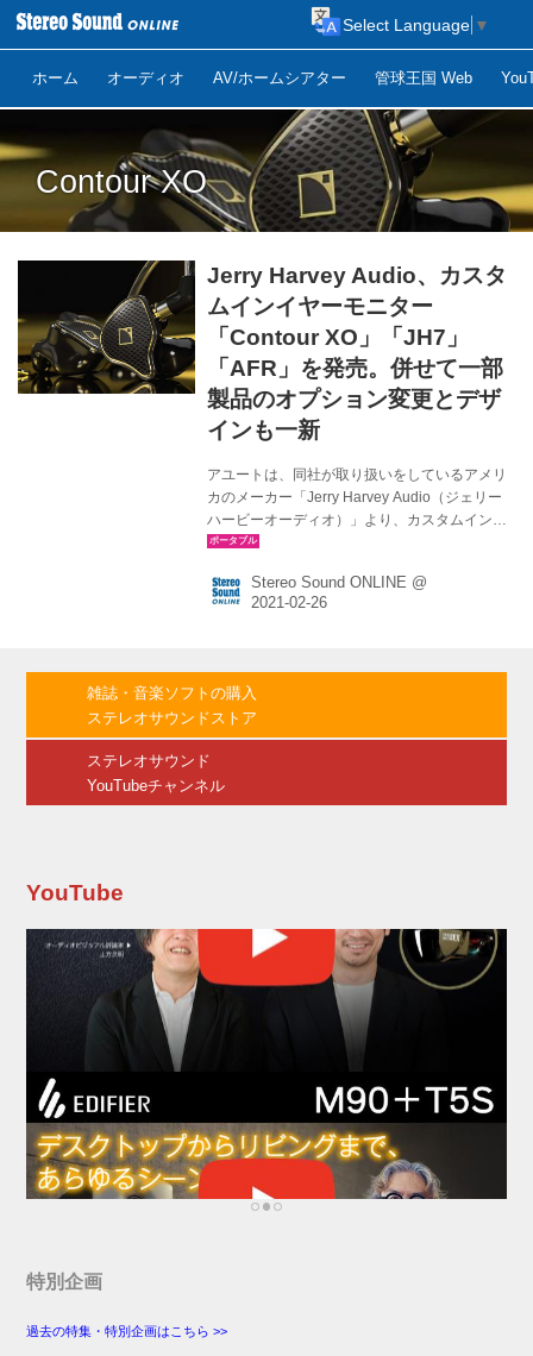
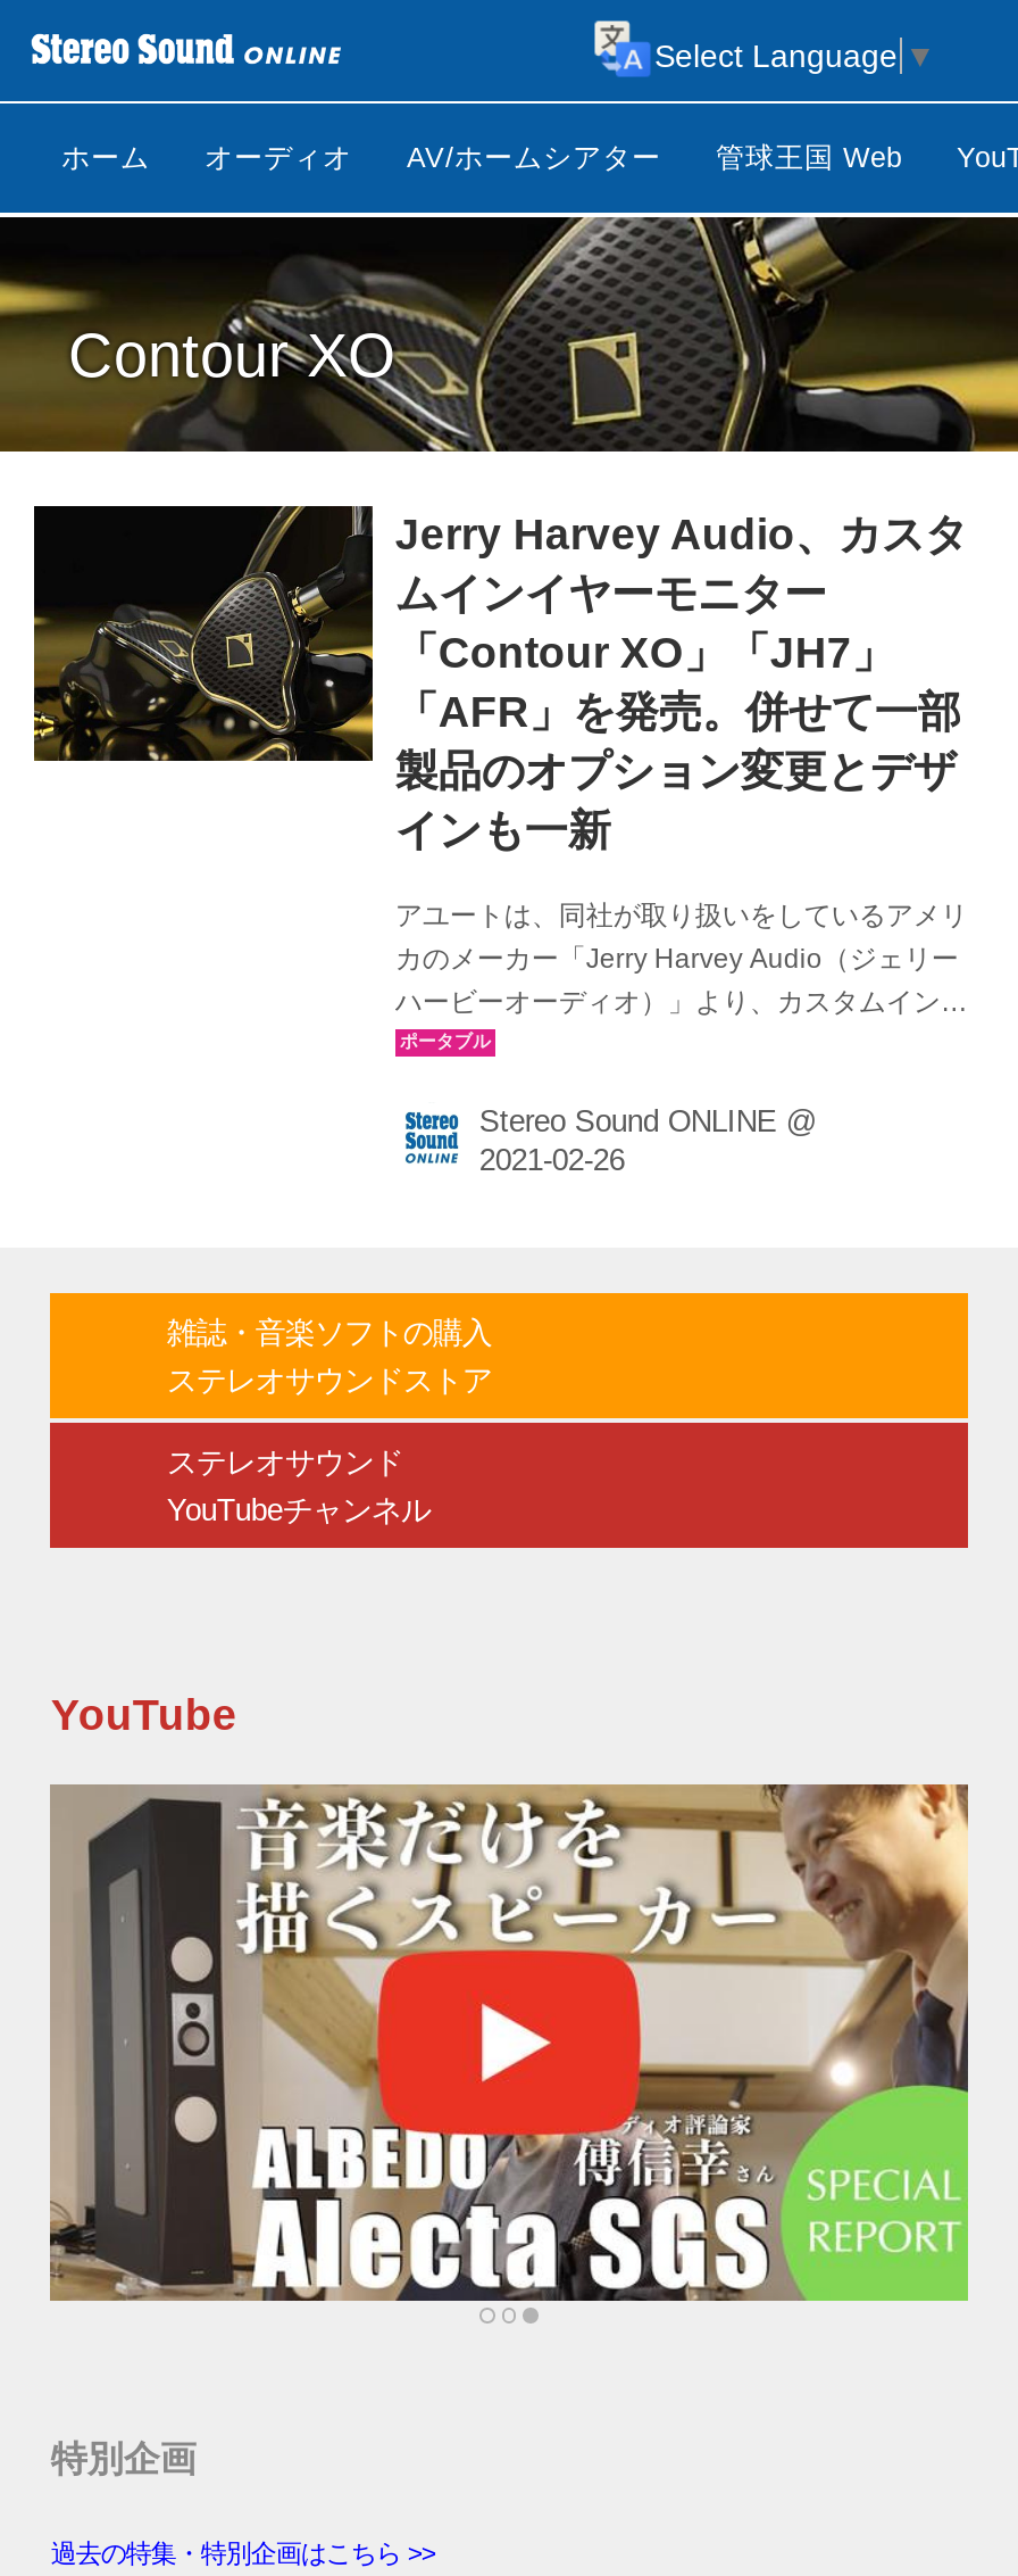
[25,928,508,1209] [image] -> [50,1782,970,2321] [image]

